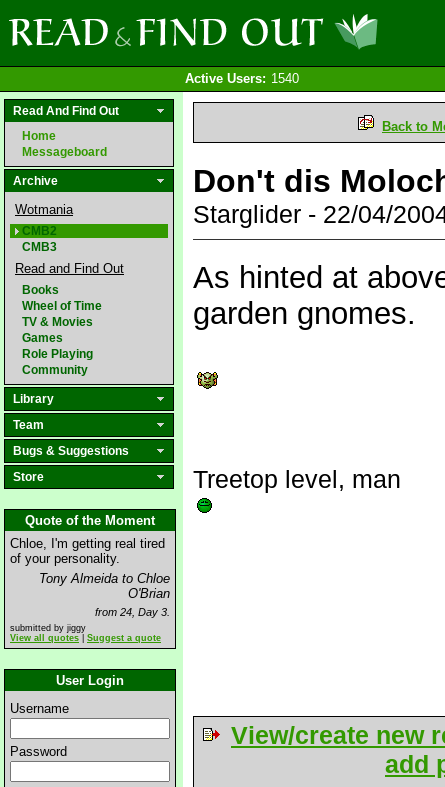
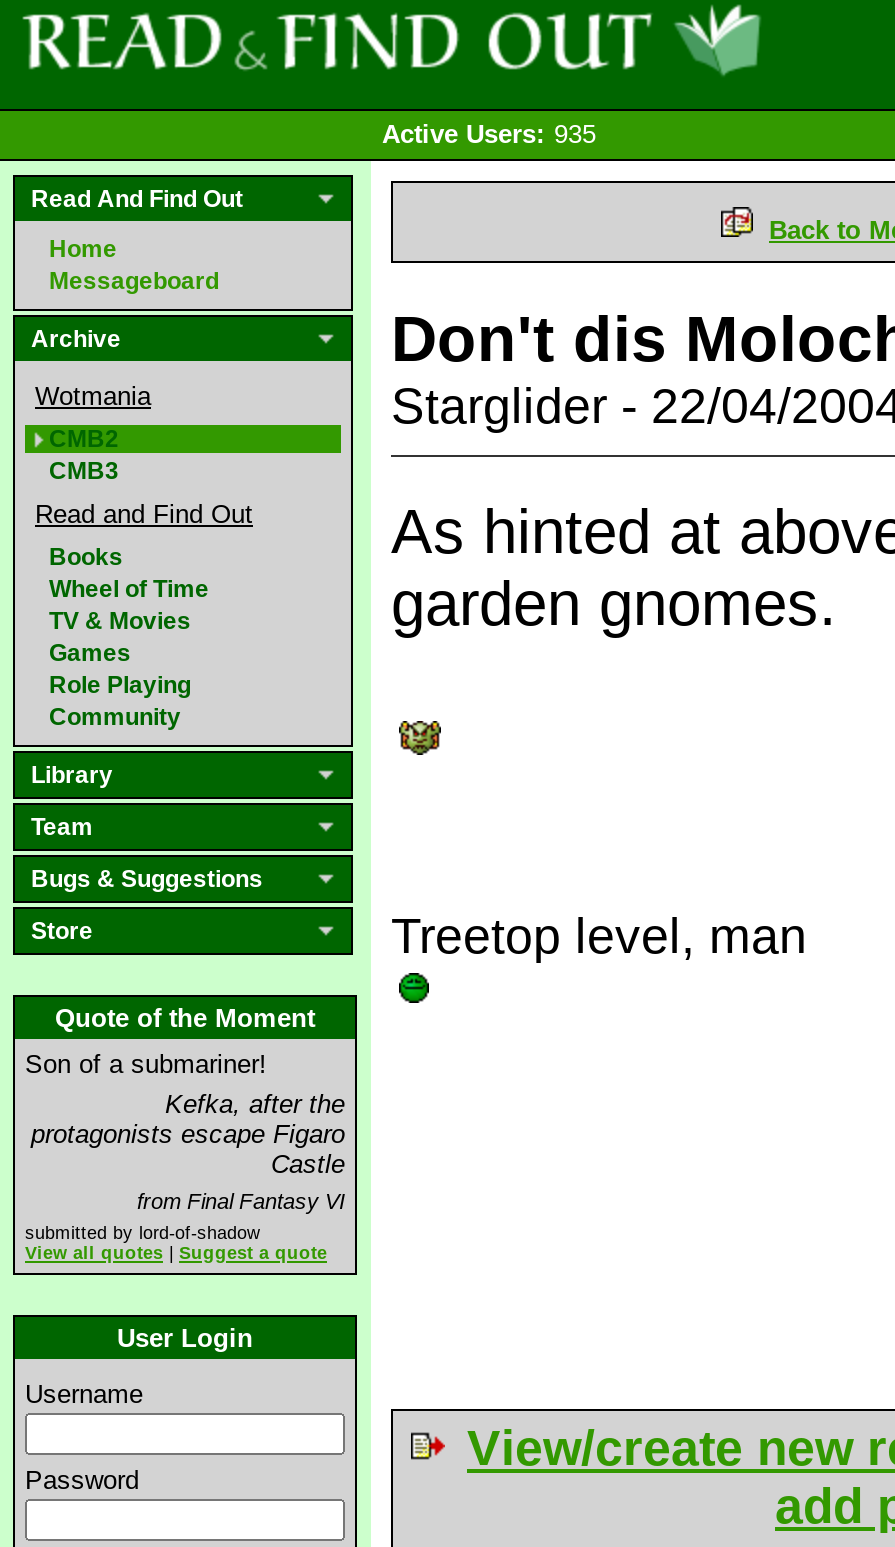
[185,71,299,86] Active Users: 1540 -> [382,119,596,149] Active Users: 935
[10,536,170,633] Chloe, I'm getting real tired | of your personality. | Tony Almeida to Chloe | O'Brian | from 24, Day 3. | submitted by jiggy -> [25,1049,345,1243] Son of a submariner! | Kefka, after the | protagonists escape Figaro | Castle | from Final Fantasy VI | submitted by lord-of-shadow

